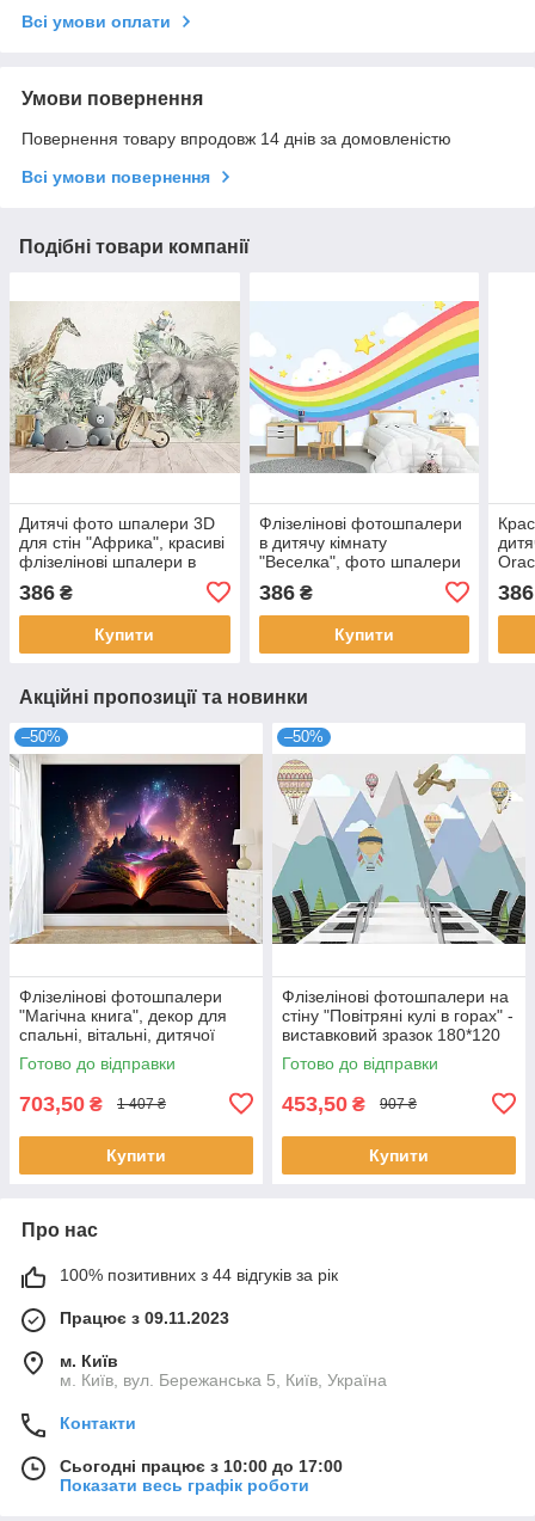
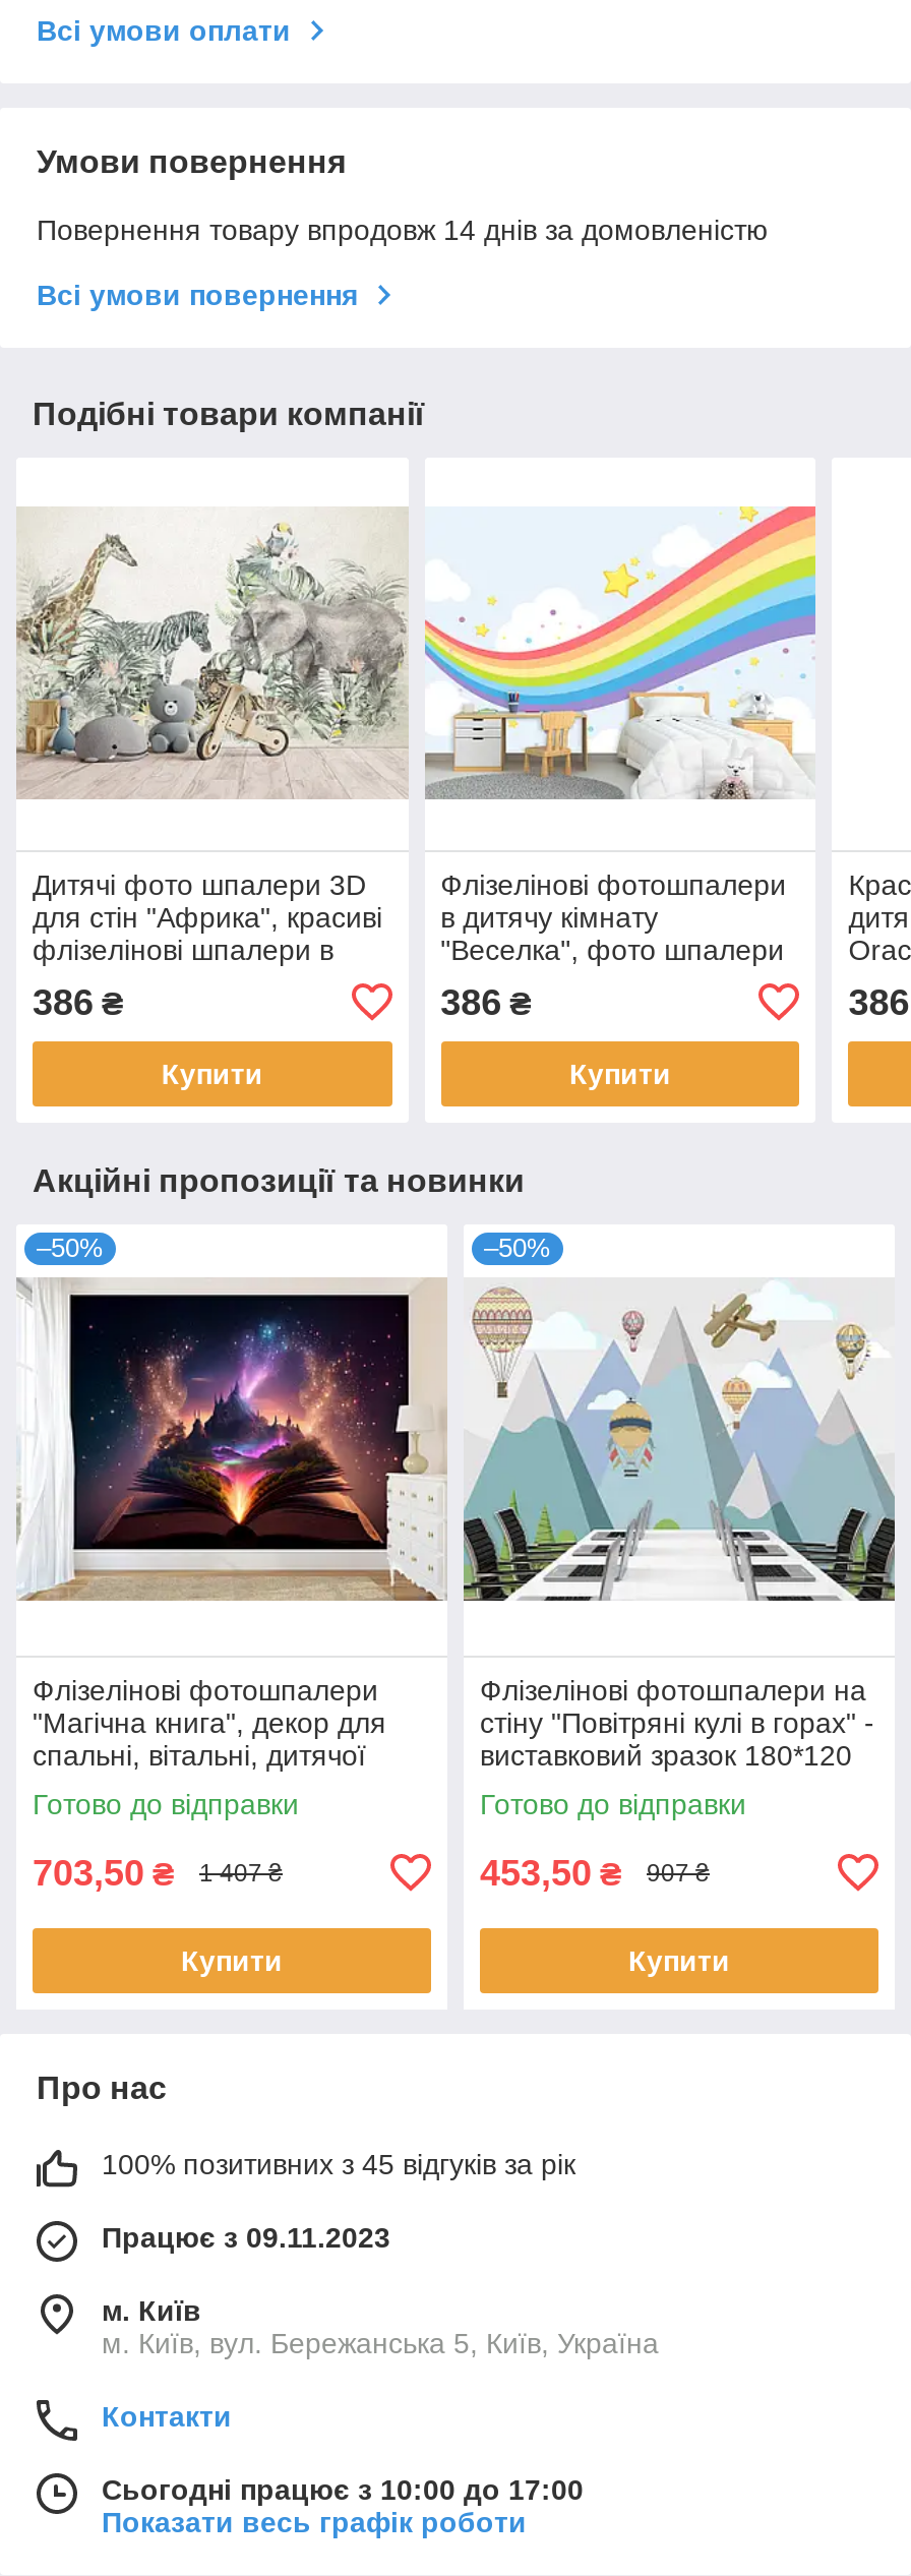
[60,1265,338,1284] 100% позитивних з 44 відгуків за рік -> [102,2147,575,2179] 100% позитивних з 45 відгуків за рік

